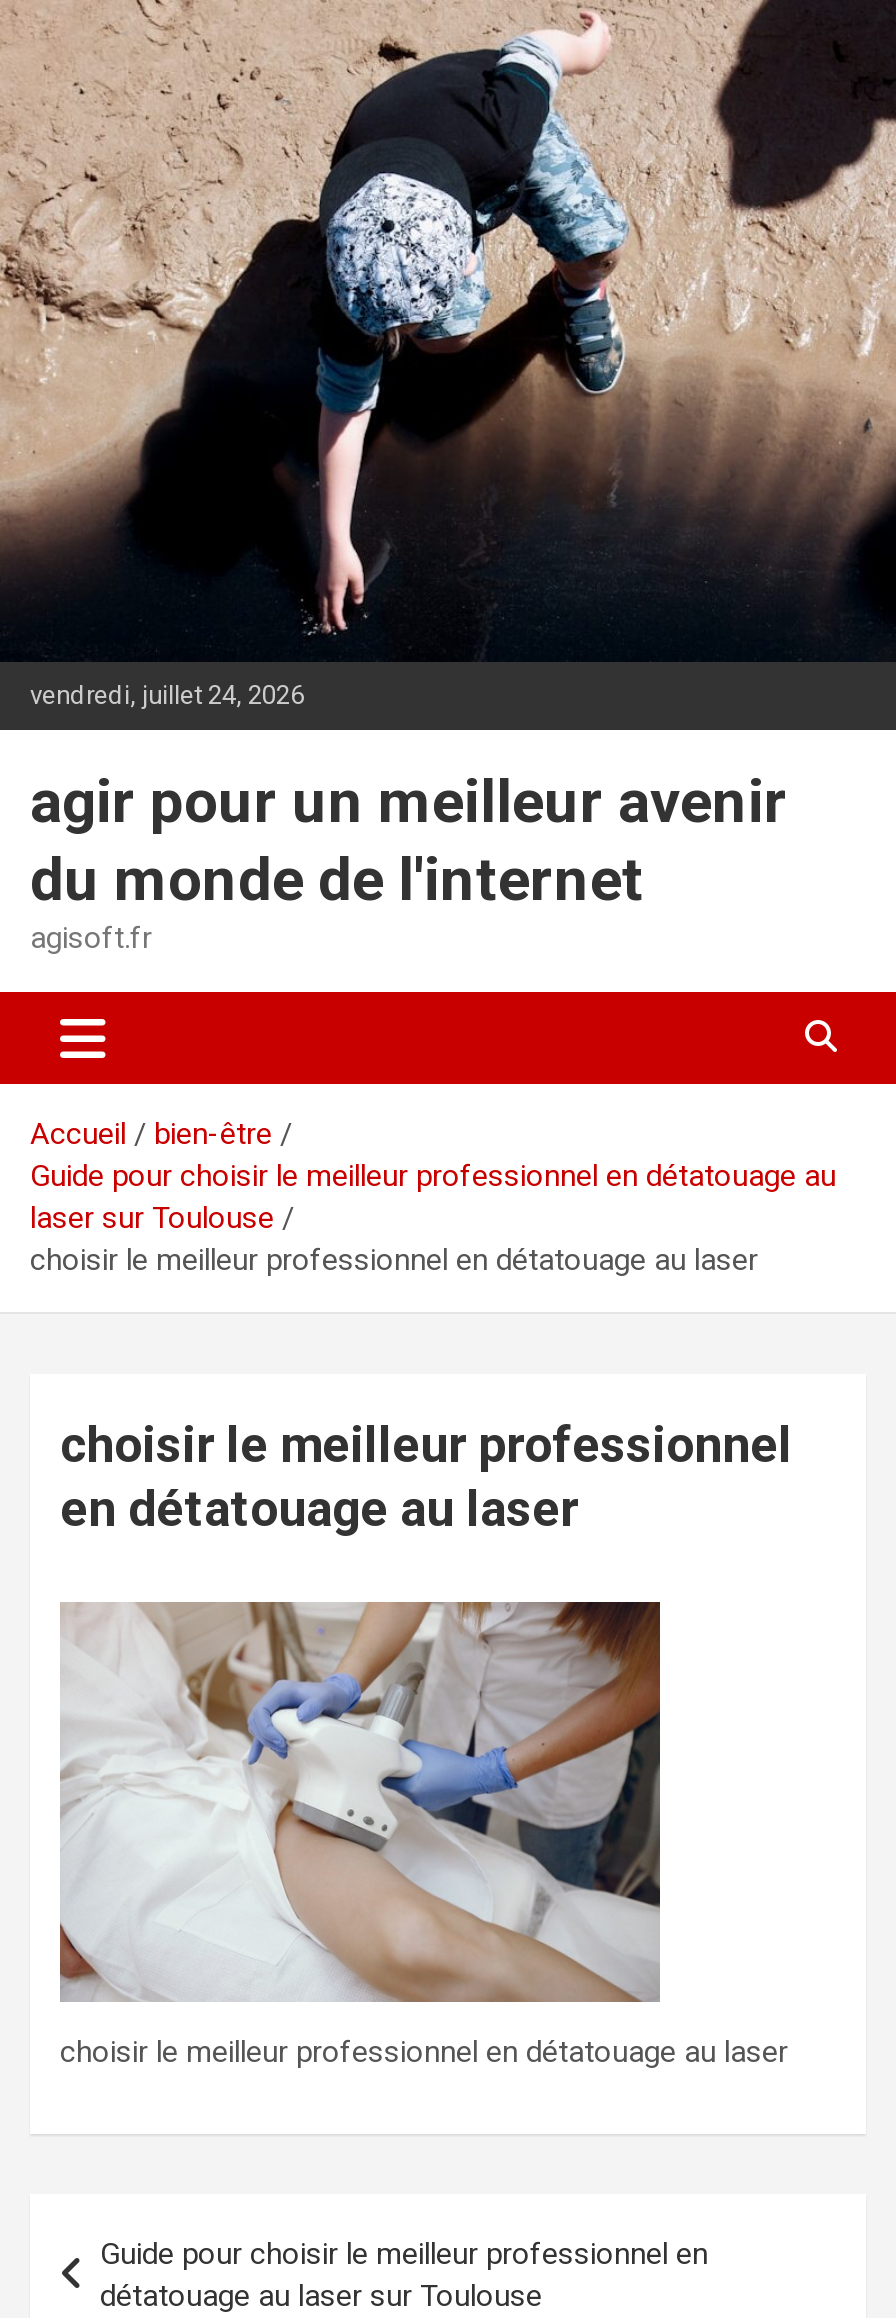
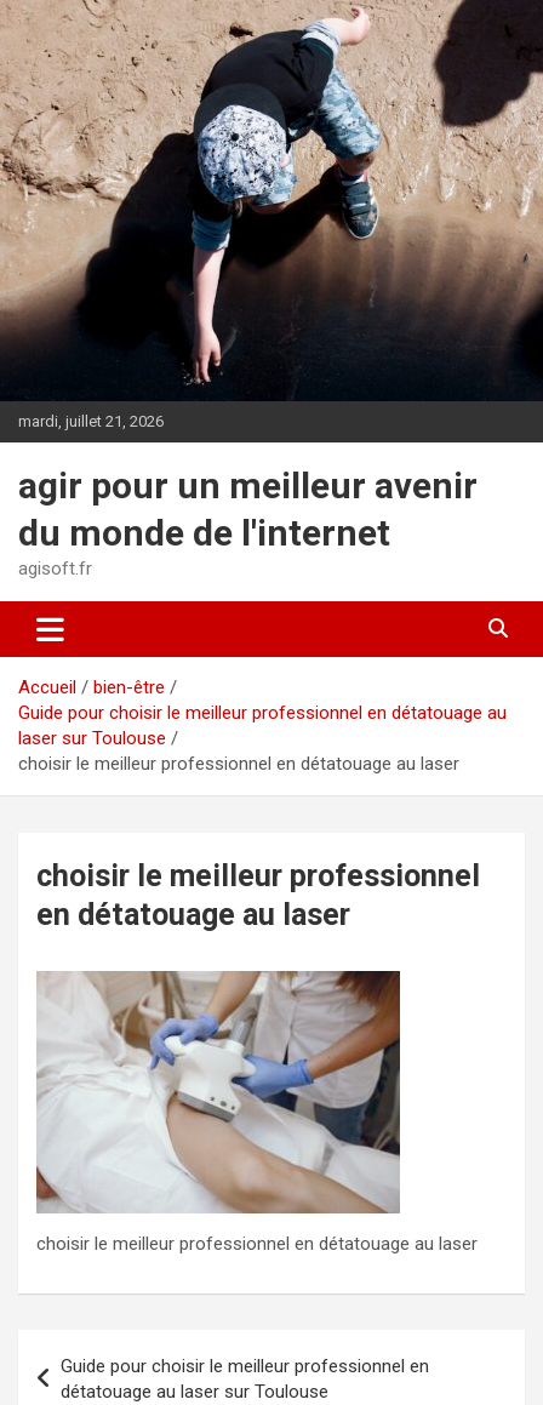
[30,679,304,709] vendredi, juillet 24, 2026 -> [18,412,164,430] mardi, juillet 21, 2026

